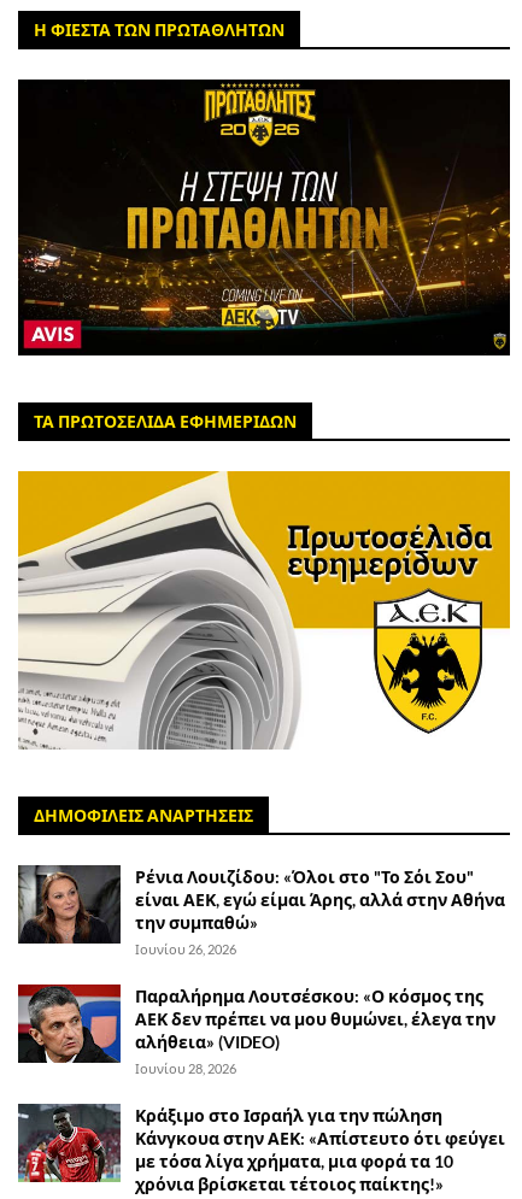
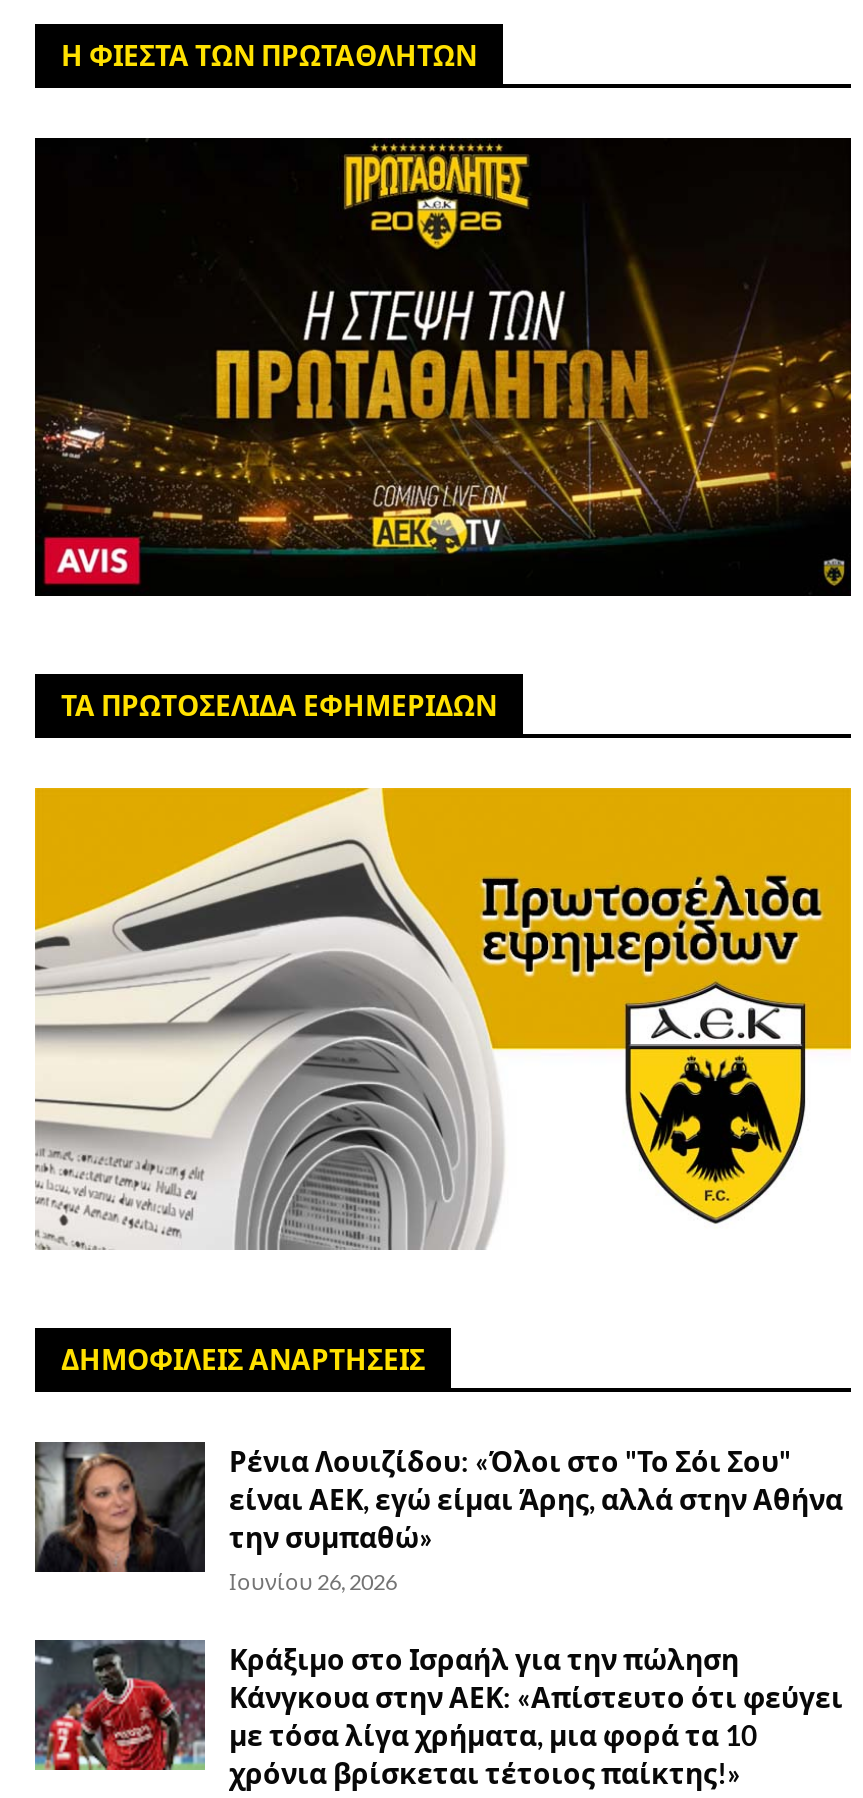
[18,983,495,1076] [image] | Παραλήρημα Λουτσέσκου: «Ο κόσμος της | ΑΕΚ δεν πρέπει να μου θυμώνει, έλεγα την | αλήθεια» (VIDEO) | Ιουνίου 28, 2026 -> none

